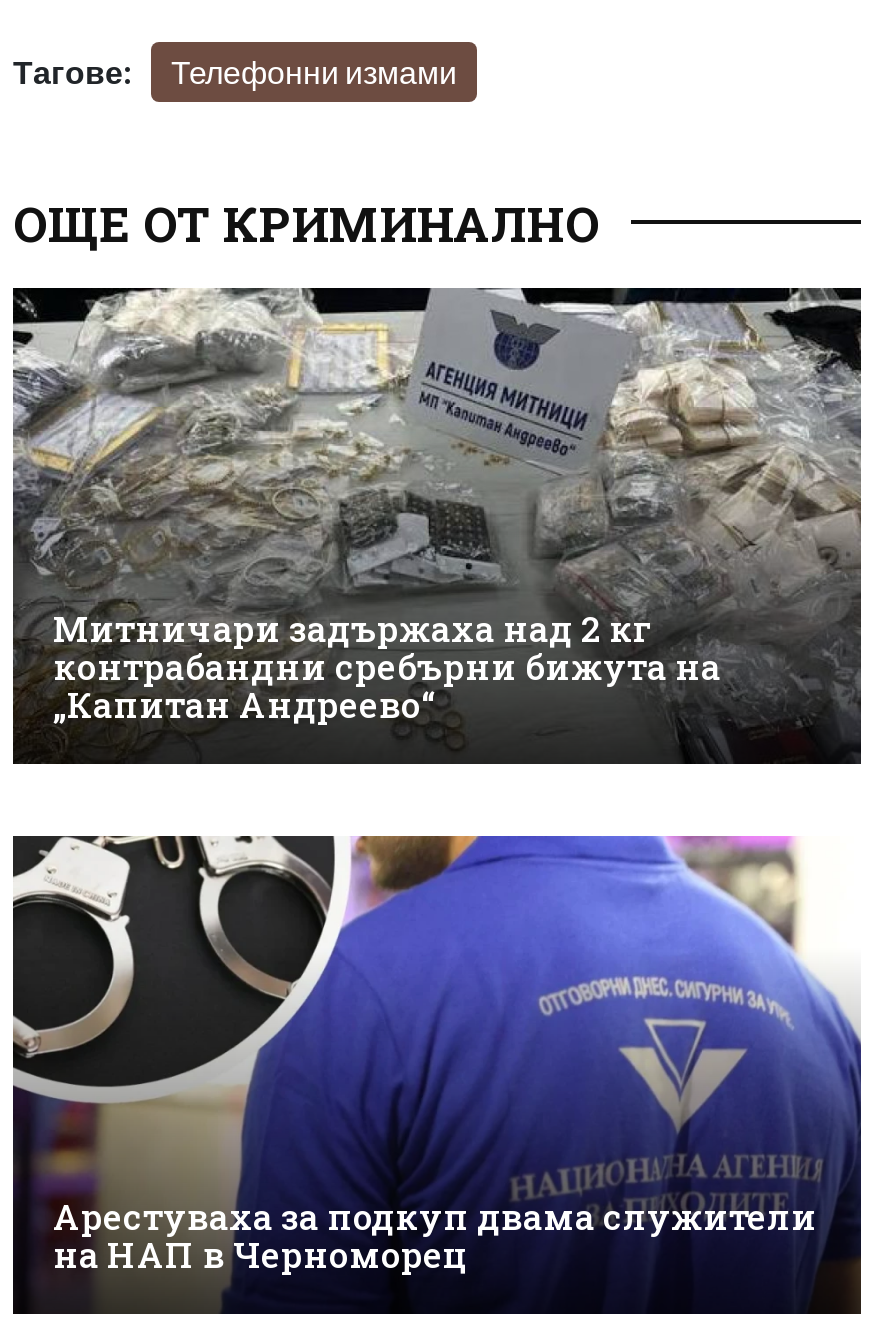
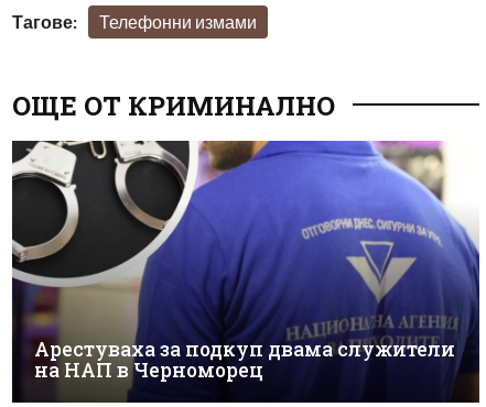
[11,286,863,766] [image] | Митничари задържаха над 2 кг | контрабандни сребърни бижута на | „Капитан Андреево“ -> none

